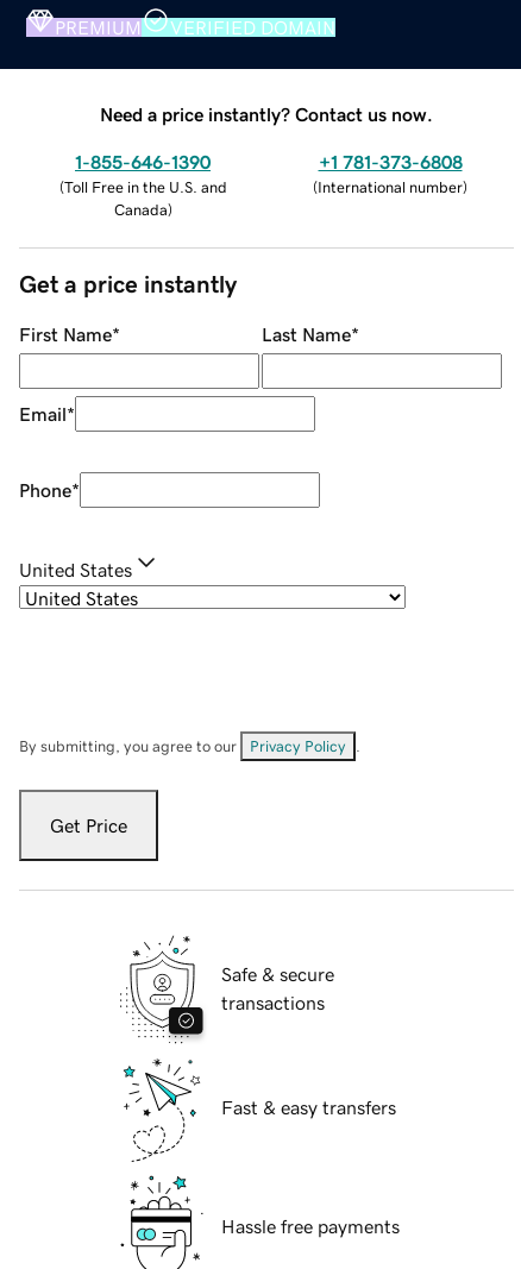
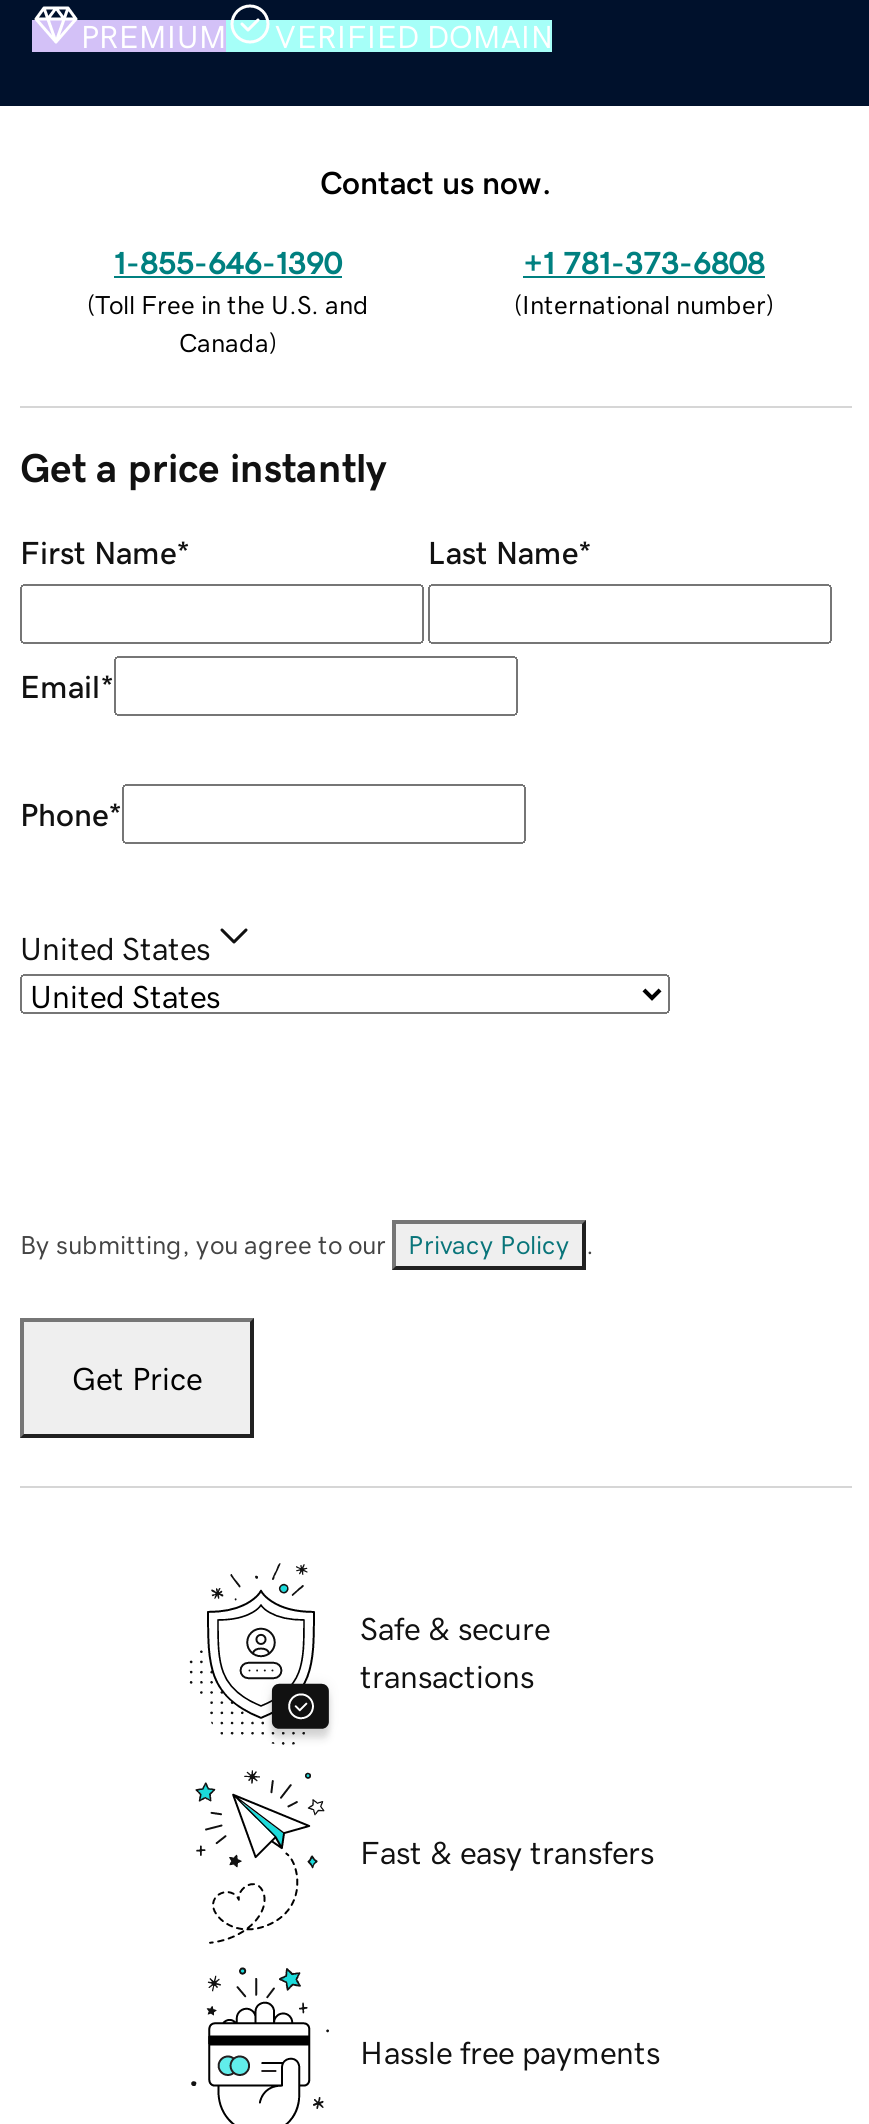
[100,104,433,123] Need a price instantly? Contact us now. -> [320,165,552,197] Contact us now.

